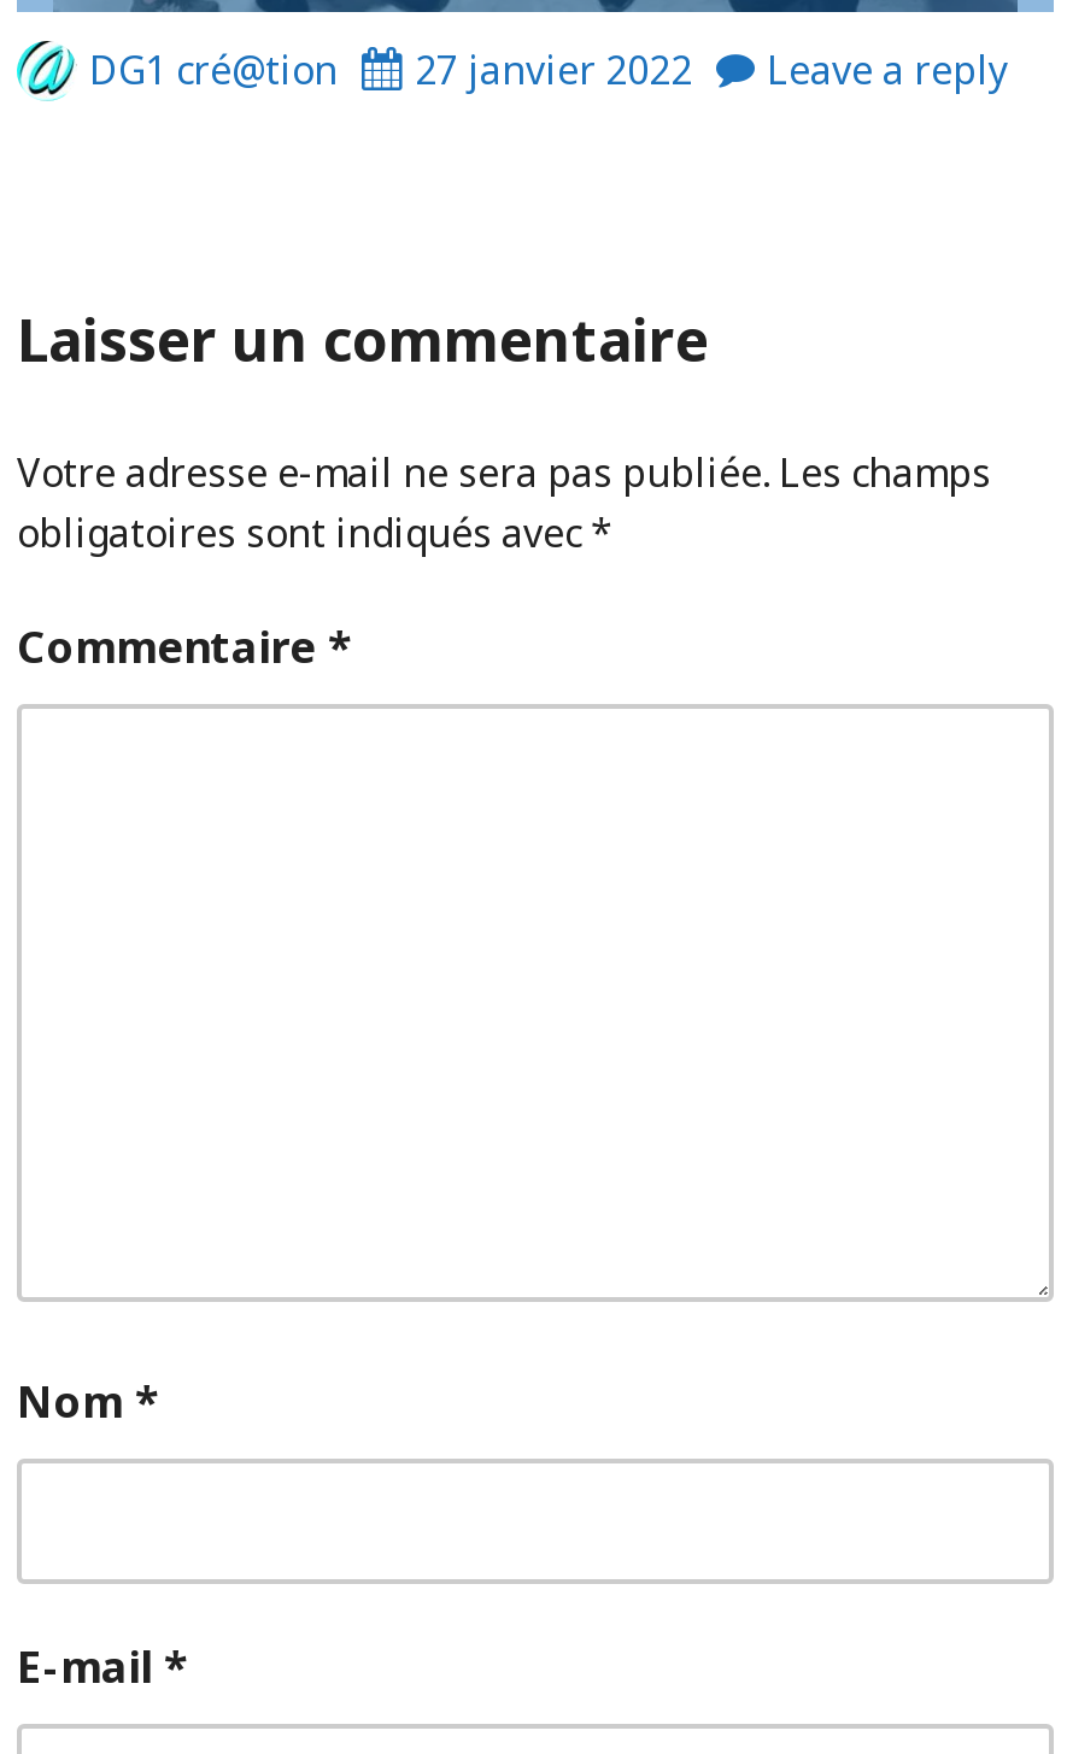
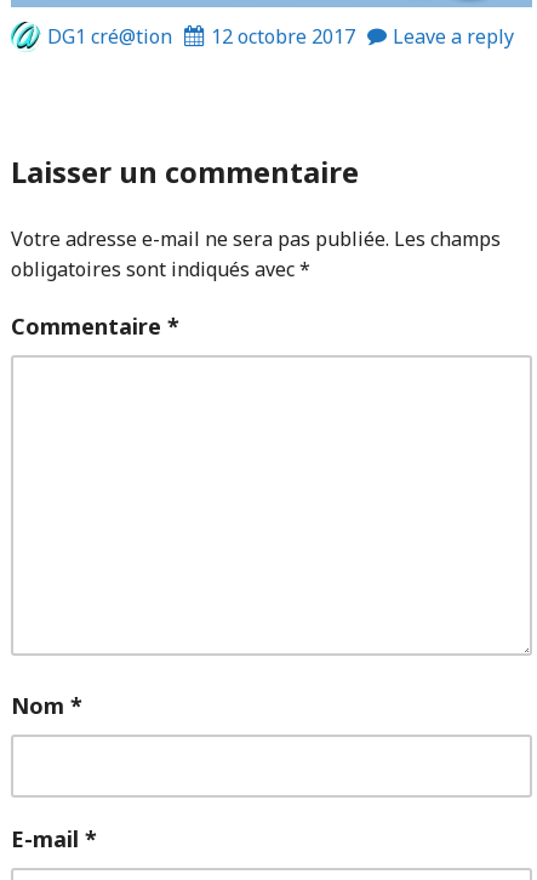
[89,45,1008,98] DG1 cré@tion 27 janvier 2022 Leave a reply -> [47,23,514,49] DG1 cré@tion 12 octobre 2017 Leave a reply

